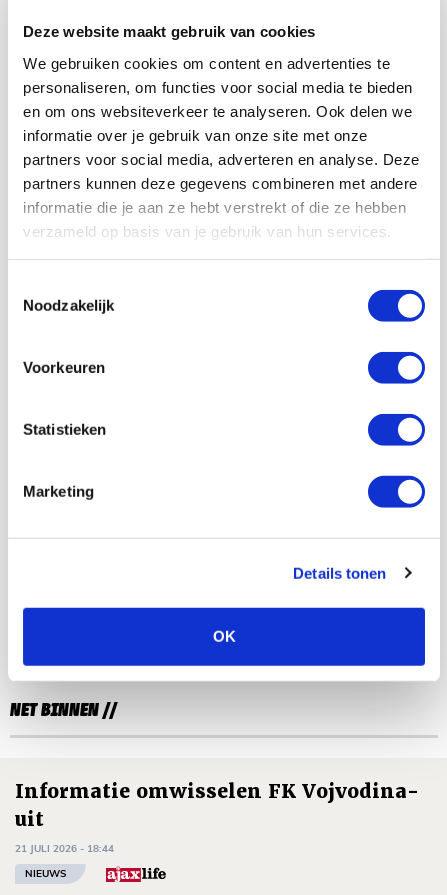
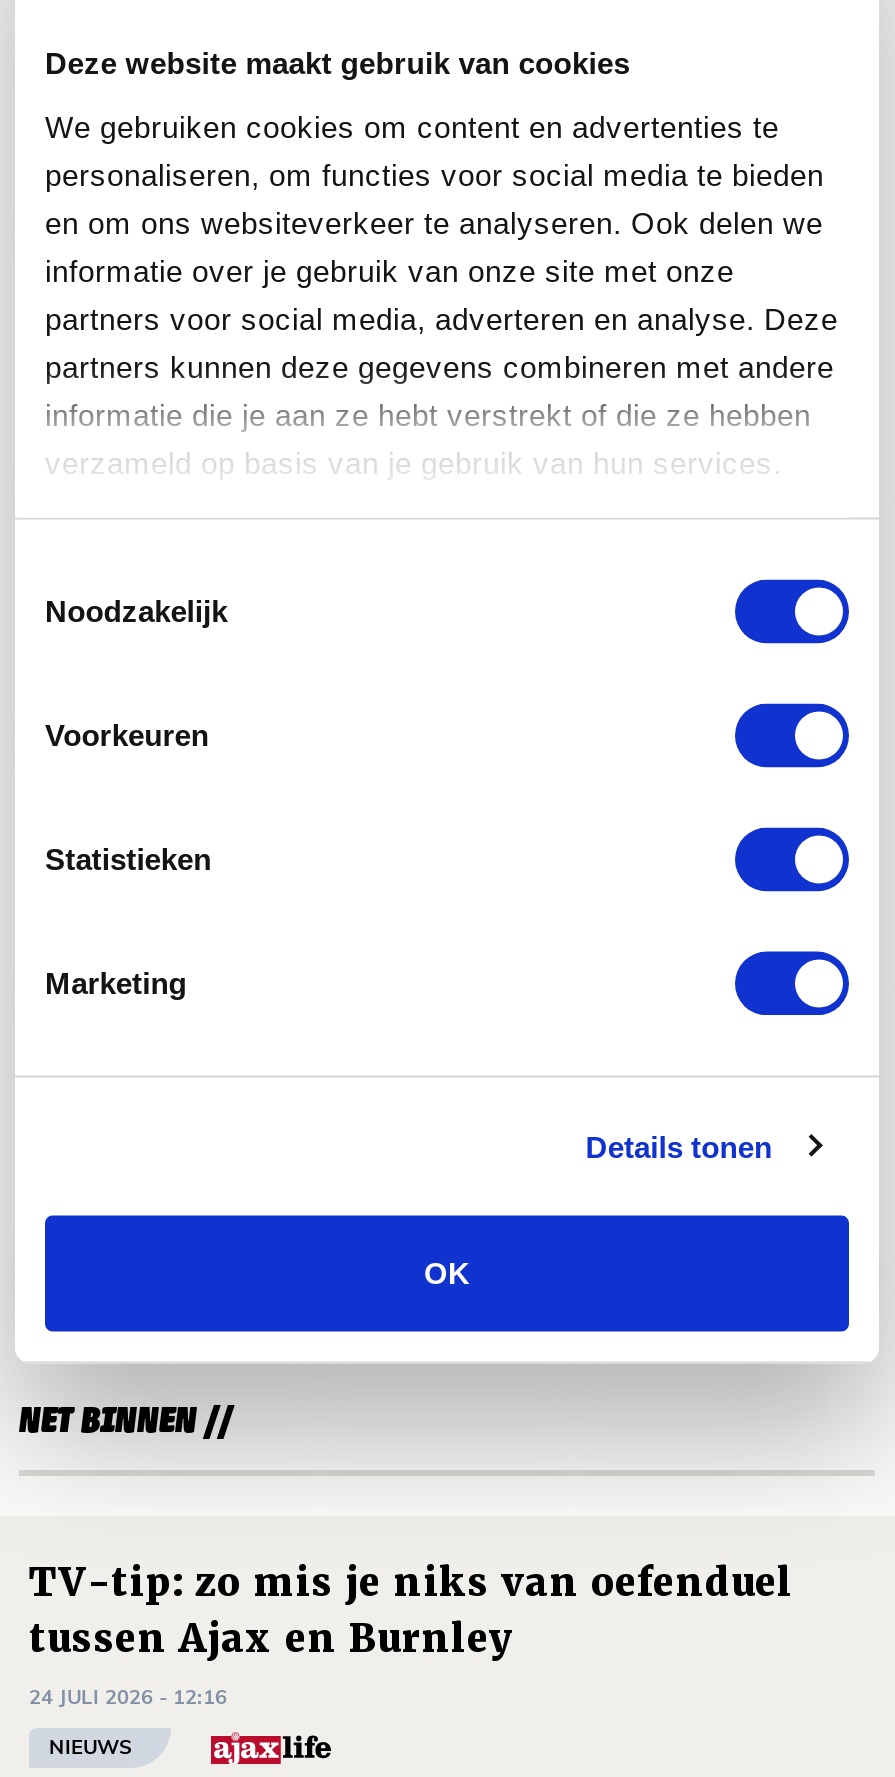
[15,779,419,832] Informatie omwisselen FK Vojvodina- | uit -> [29,1558,793,1664] TV-tip: zo mis je niks van oefenduel | tussen Ajax en Burnley
[15,843,114,854] 21 JULI 2026 - 18:44 -> [29,1687,227,1709] 24 JULI 2026 - 12:16

